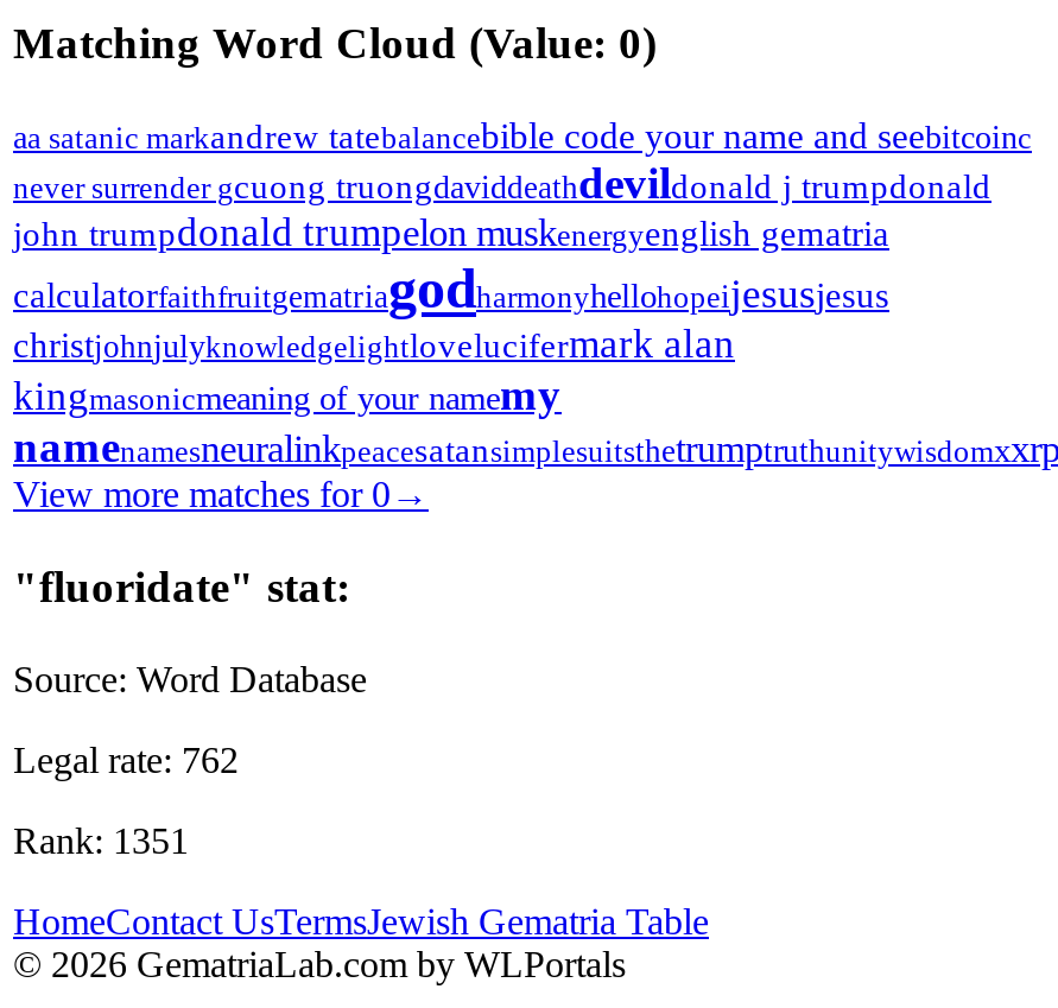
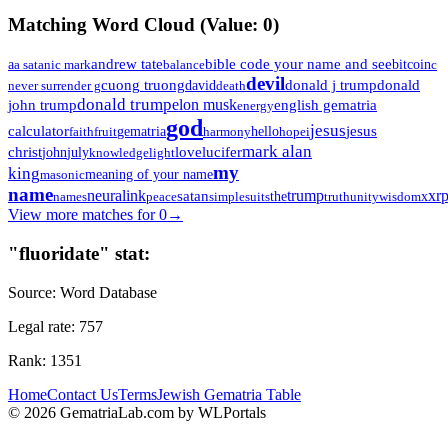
[13,738,239,779] Legal rate: 762 -> [8,317,103,334] Legal rate: 757

